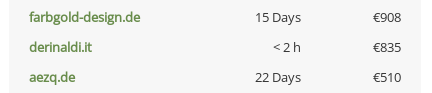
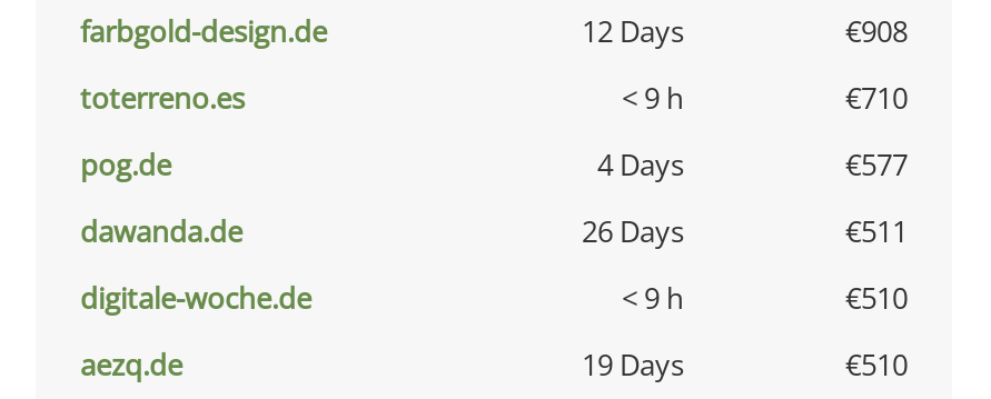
[254,8,300,26] 15 Days -> [582,11,684,51] 12 Days
[29,38,401,56] derinaldi.it | < 2 h | €835 -> [80,78,908,318] toterreno.es | < 9 h | €710 | pog.de | 4 Days | €577 | dawanda.de | 26 Days | €511 | digitale-woche.de | < 9 h | €510
[254,68,300,86] 22 Days -> [582,345,684,385] 19 Days

